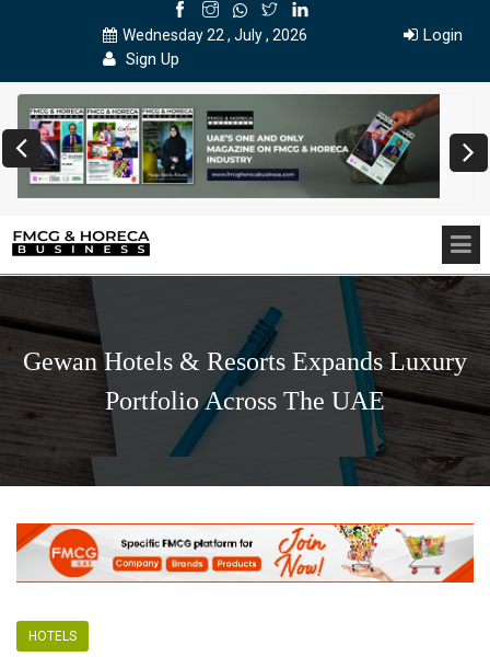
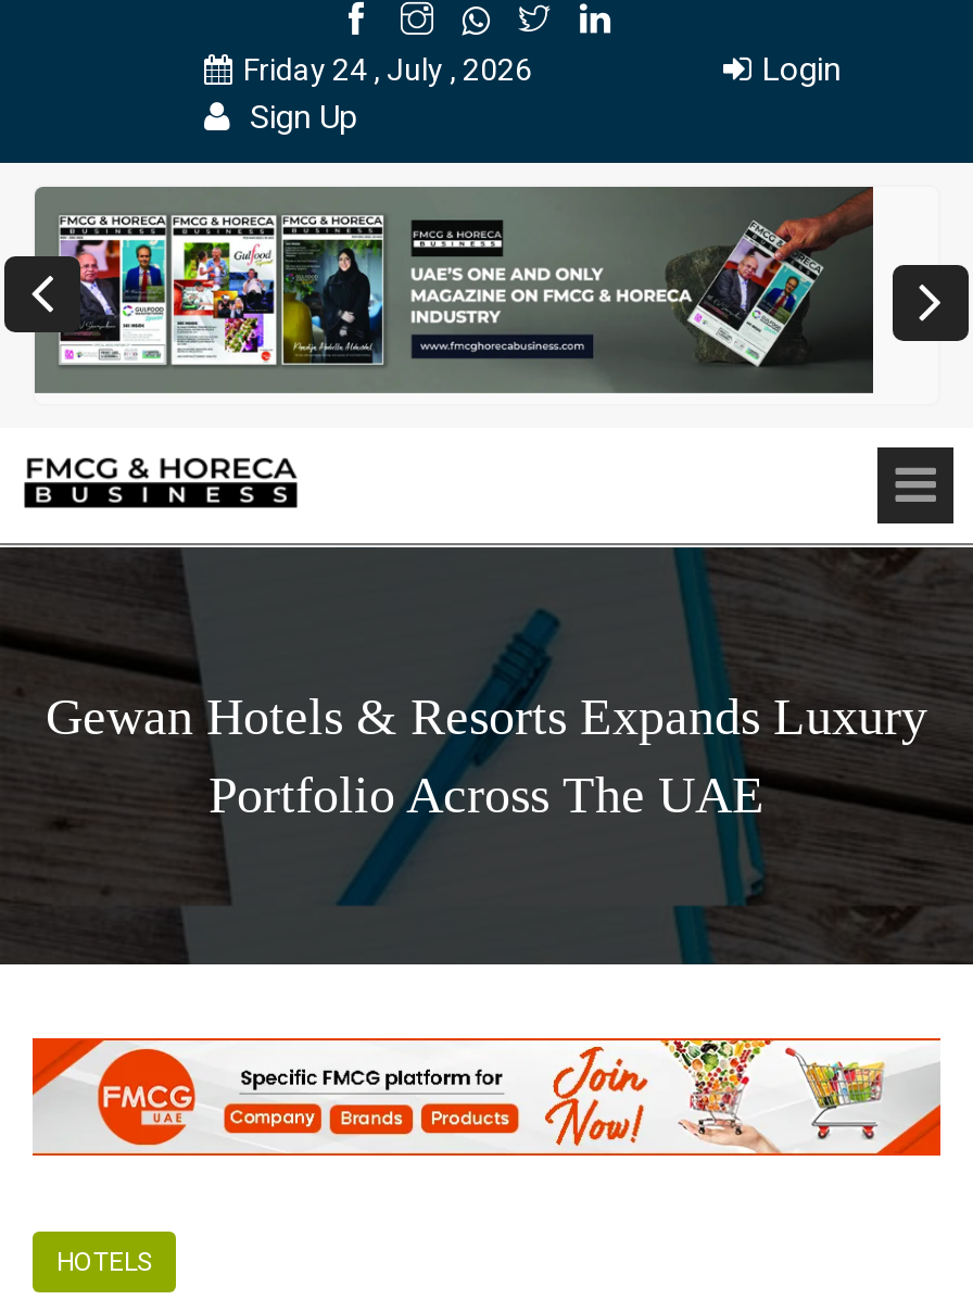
[122,26,307,44] Wednesday 22 , July , 2026 -> [243,52,532,87] Friday 24 , July , 2026

